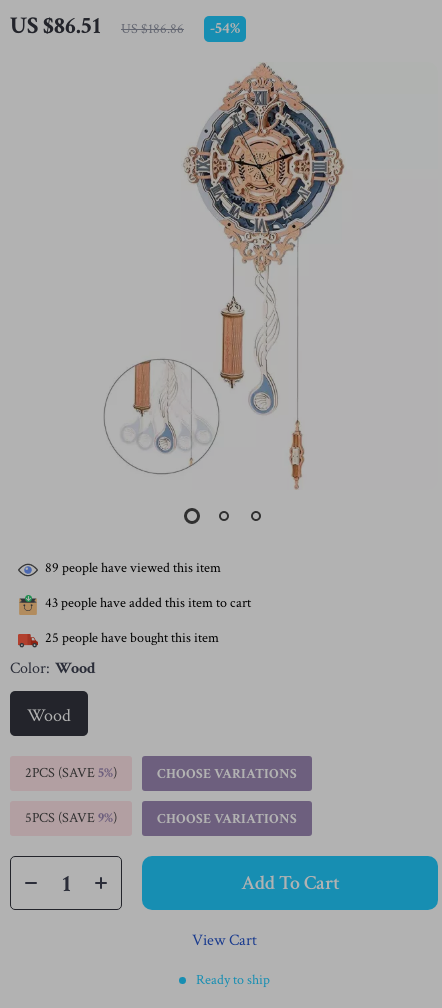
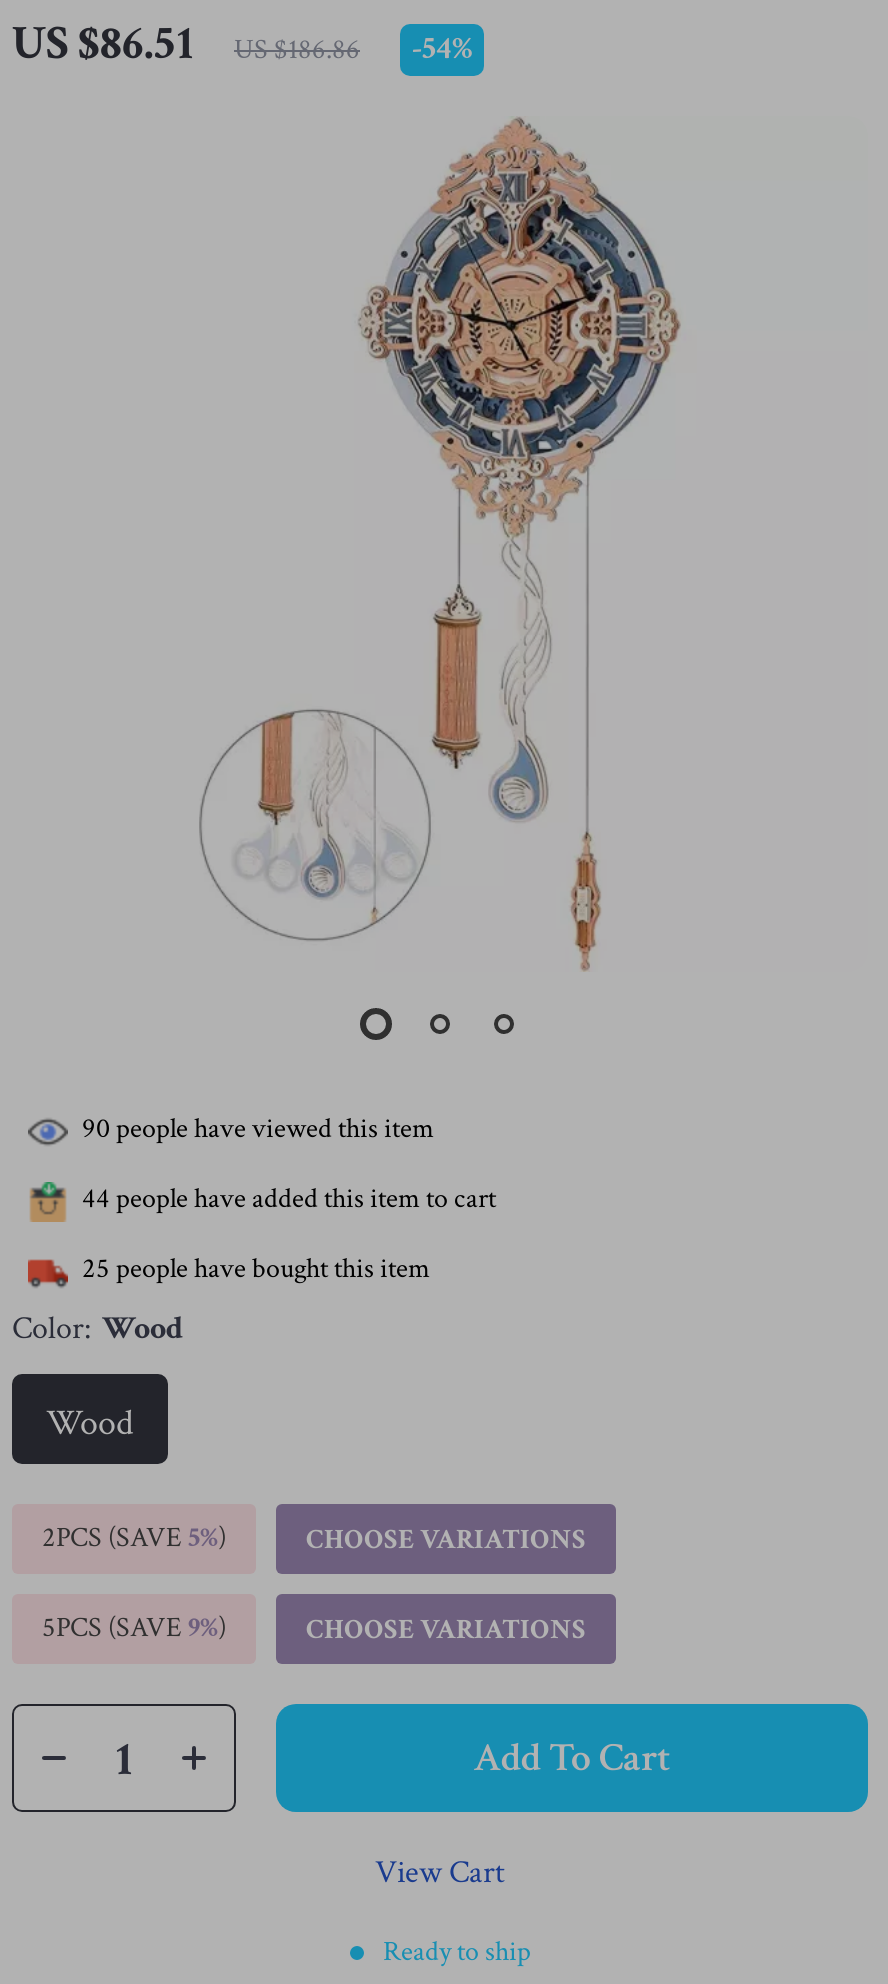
[45,559,221,577] 89 people have viewed this item -> [82,1111,434,1147] 90 people have viewed this item
[45,594,251,612] 43 people have added this item to cart -> [82,1181,496,1217] 44 people have added this item to cart

